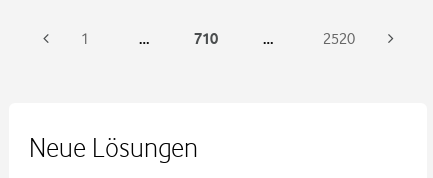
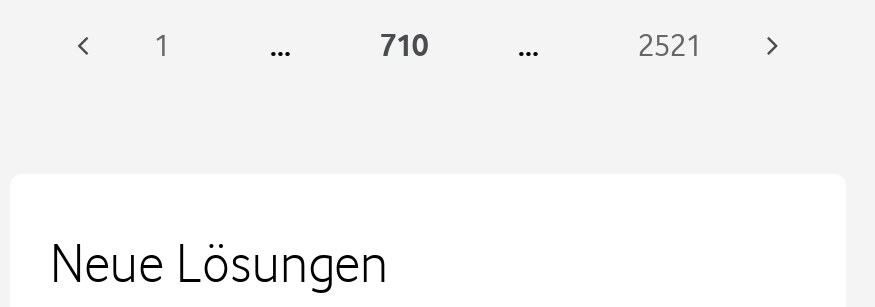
[323,29,355,47] 2520 -> [638,27,702,63] 2521

